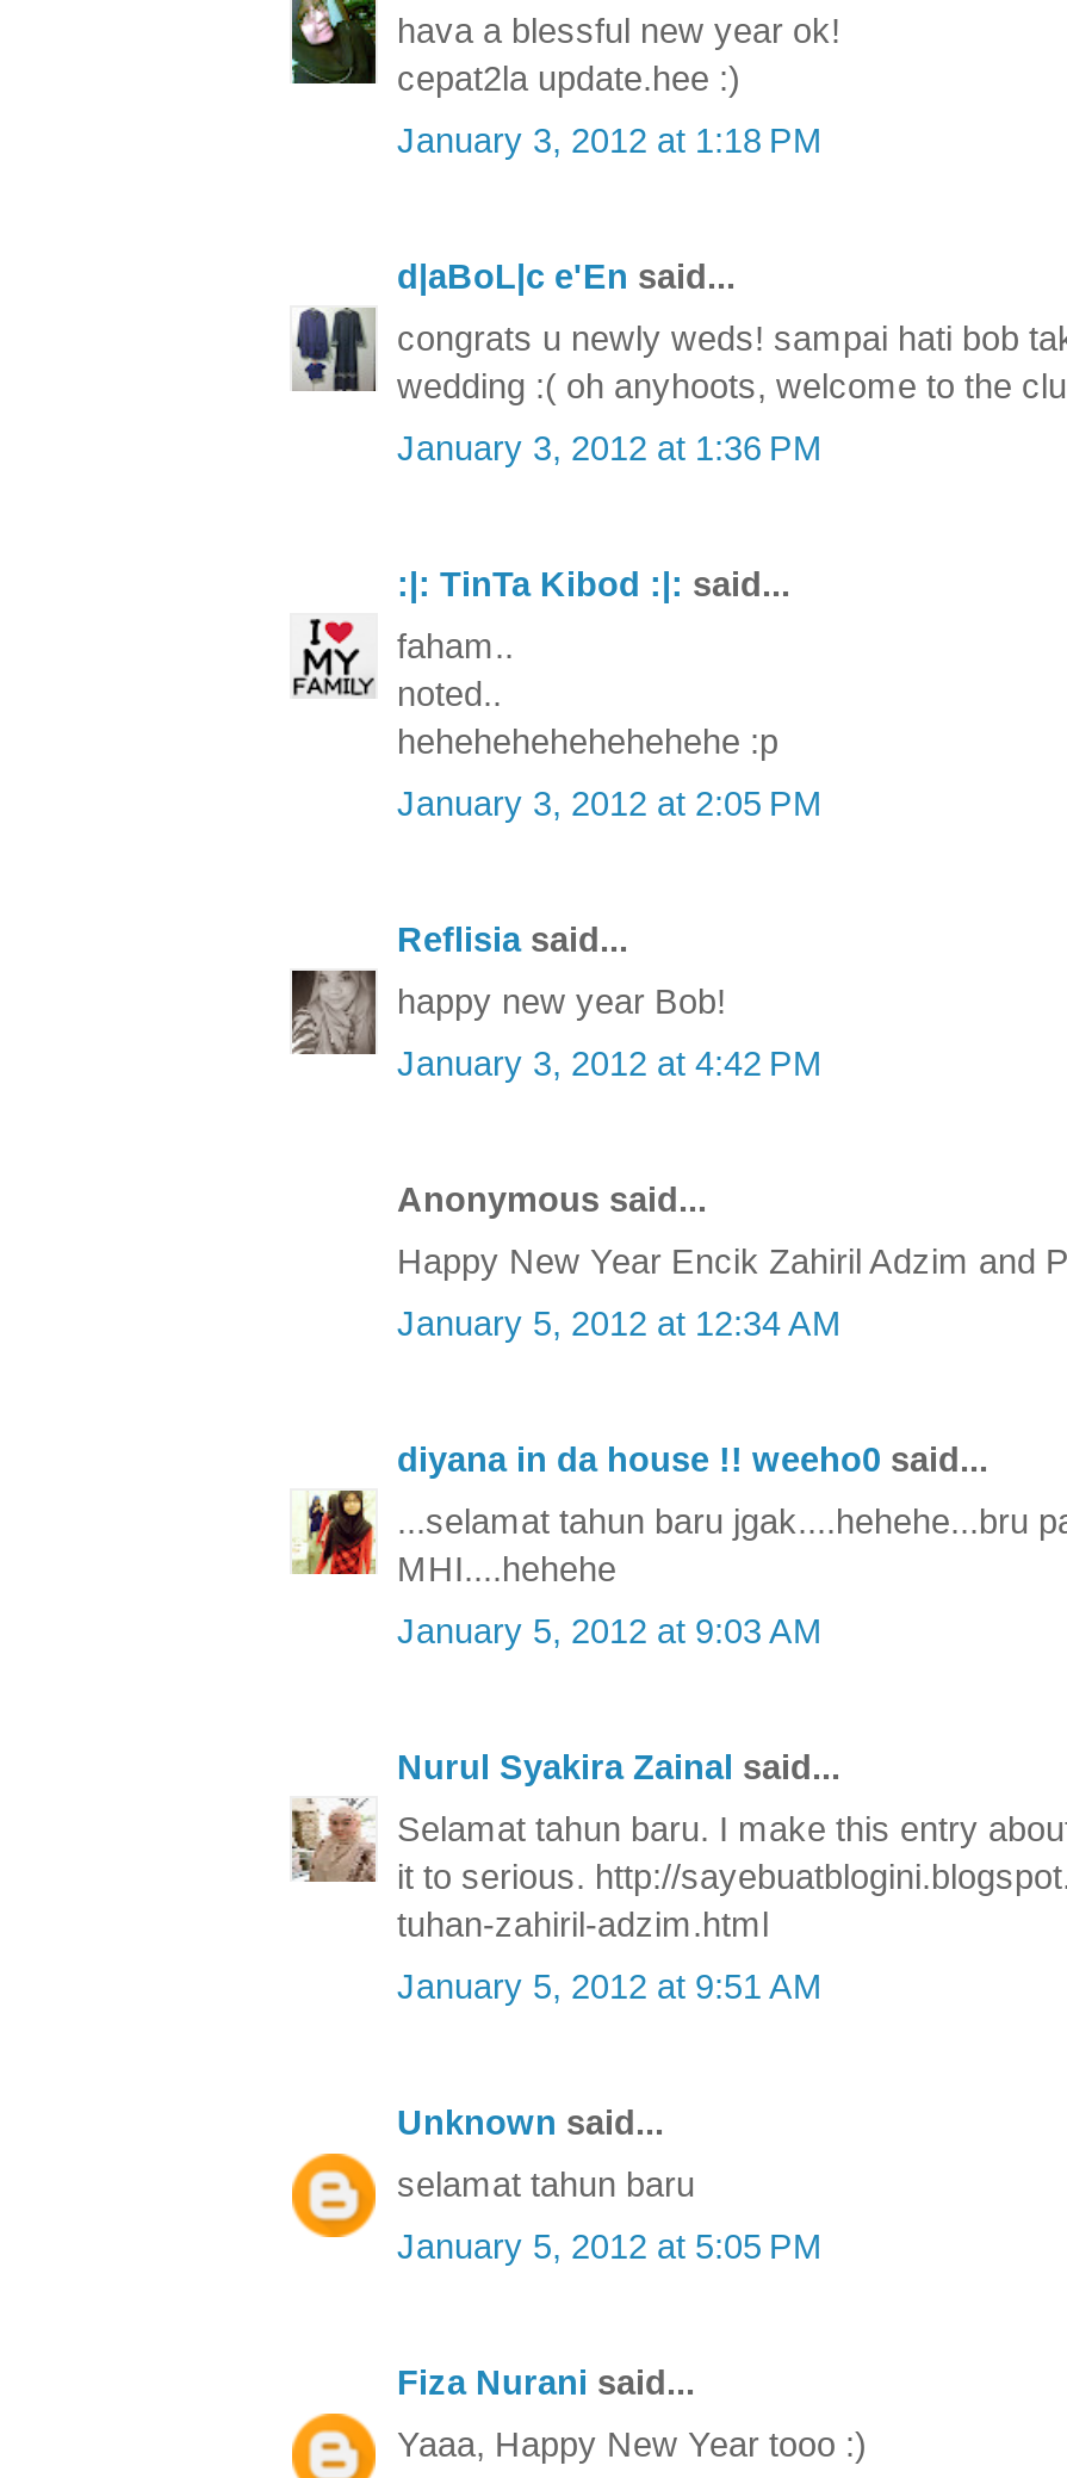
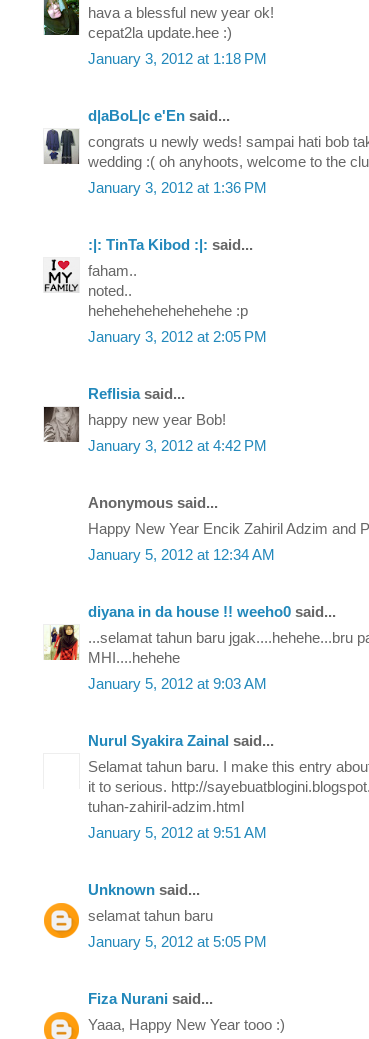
[290,1796,378,1884] [image] -> none

